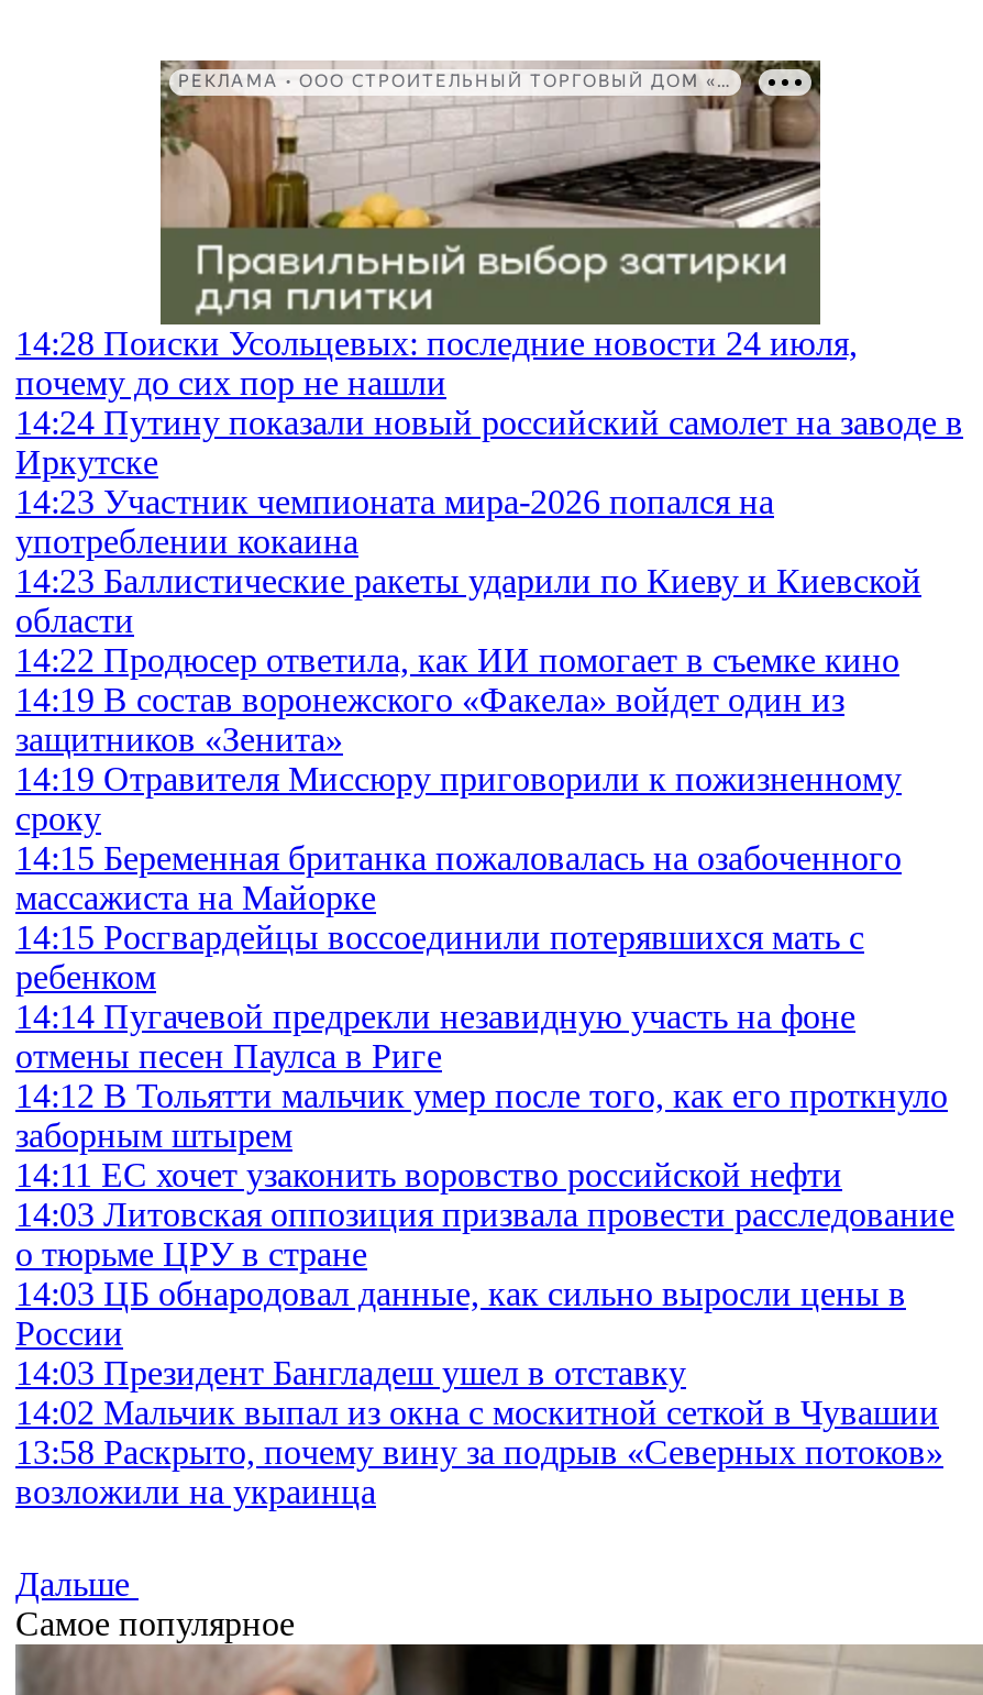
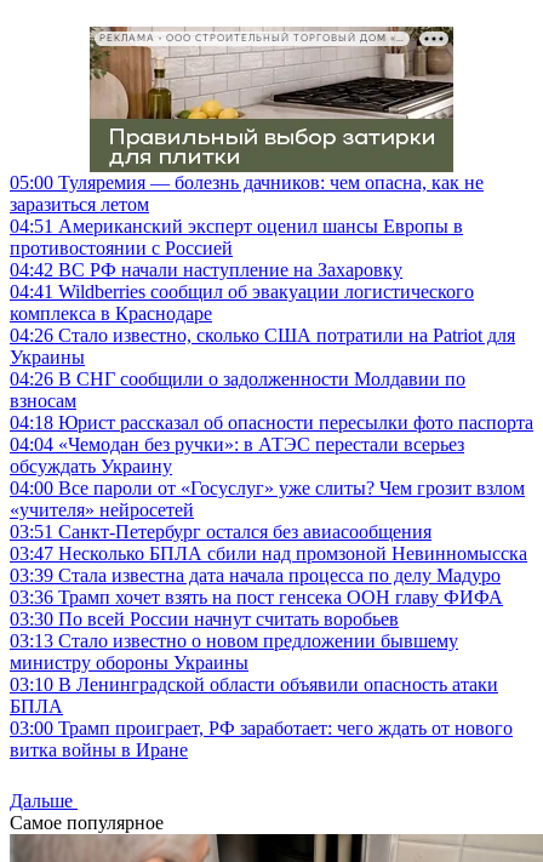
[15,324,963,1510] 14:28 Поиски Усольцевых: последние новости 24 июля, | почему до сих пор не нашли | 14:24 Путину показали новый российский самолет на заводе в | Иркутске | 14:23 Участник чемпионата мира-2026 попался на | употреблении кокаина | 14:23 Баллистические ракеты ударили по Киеву и Киевской | области | 14:22 Продюсер ответила, как ИИ помогает в съемке кино | 14:19 В состав воронежского «Факела» войдет один из | защитников «Зенита» | 14:19 Отравителя Миссюру приговорили к пожизненному | сроку | 14:15 Беременная британка пожаловалась на озабоченного | массажиста на Майорке | 14:15 Росгвардейцы воссоединили потерявшихся мать с | ребенком | 14:14 Пугачевой предрекли незавидную участь на фоне | отмены песен Паулса в Риге | 14:12 В Тольятти мальчик умер после того, как его проткнуло | заборным штырем | 14:11 ЕС хочет узаконить воровство российской нефти | 14:03 Литовская оппозиция призвала провести расследование | о тюрьме ЦРУ в стране | 14:03 ЦБ обнародовал данные, как сильно выросли цены в | России | 14:03 Президент Бангладеш ушел в отставку | 14:02 Мальчик выпал из окна с москитной сеткой в Чувашии | 13:58 Раскрыто, почему вину за подрыв «Северных потоков» | возложили на украинца -> [10,172,533,760] 05:00 Туляремия — болезнь дачников: чем опасна, как не | заразиться летом | 04:51 Американский эксперт оценил шансы Европы в | противостоянии с Россией | 04:42 ВС РФ начали наступление на Захаровку | 04:41 Wildberries сообщил об эвакуации логистического | комплекса в Краснодаре | 04:26 Стало известно, сколько США потратили на Patriot для | Украины | 04:26 В СНГ сообщили о задолженности Молдавии по | взносам | 04:18 Юрист рассказал об опасности пересылки фото паспорта | 04:04 «Чемодан без ручки»: в АТЭС перестали всерьез | обсуждать Украину | 04:00 Все пароли от «Госуслуг» уже слиты? Чем грозит взлом | «учителя» нейросетей | 03:51 Санкт-Петербург остался без авиасообщения | 03:47 Несколько БПЛА сбили над промзоной Невинномысска | 03:39 Стала известна дата начала процесса по делу Мадуро | 03:36 Трамп хочет взять на пост генсека ООН главу ФИФА | 03:30 По всей России начнут считать воробьев | 03:13 Стало известно о новом предложении бывшему | министру обороны Украины | 03:10 В Ленинградской области объявили опасность атаки | БПЛА | 03:00 Трамп проиграет, РФ заработает: чего ждать от нового | витка войны в Иране

